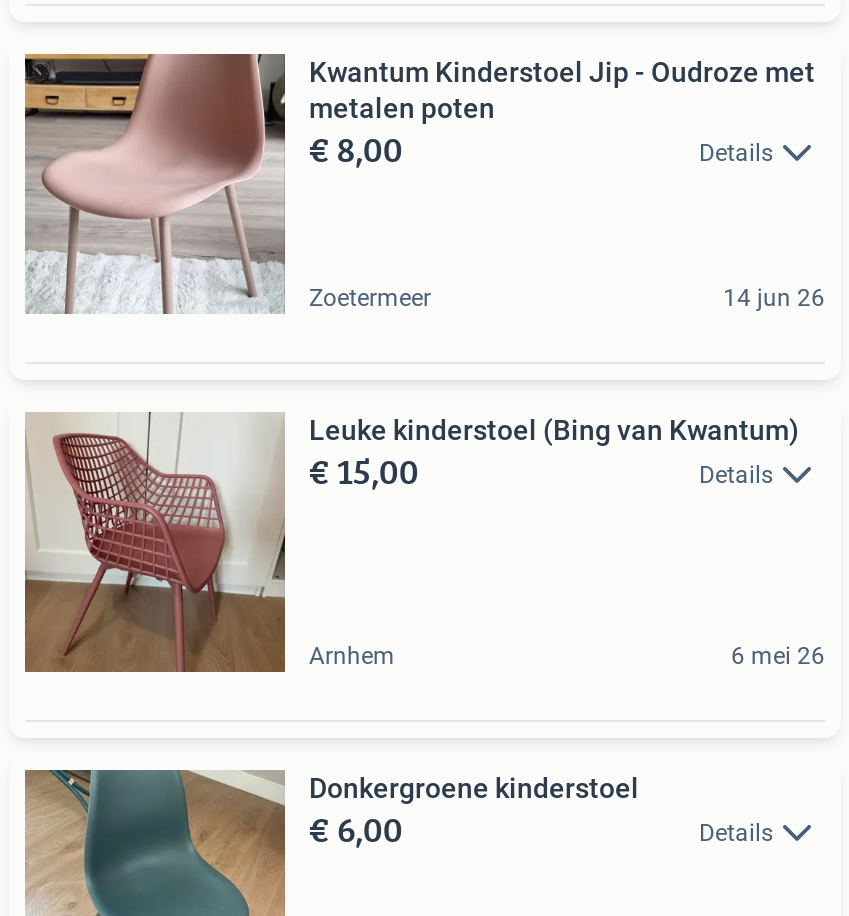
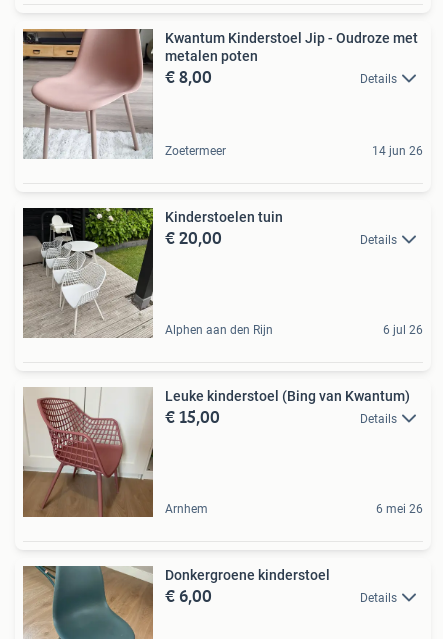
none -> [23,207,397,338] [image] | Kinderstoelen tuin | € 20,00 | Details
none -> [165,323,423,337] Alphen aan den Rijn | 6 jul 26

